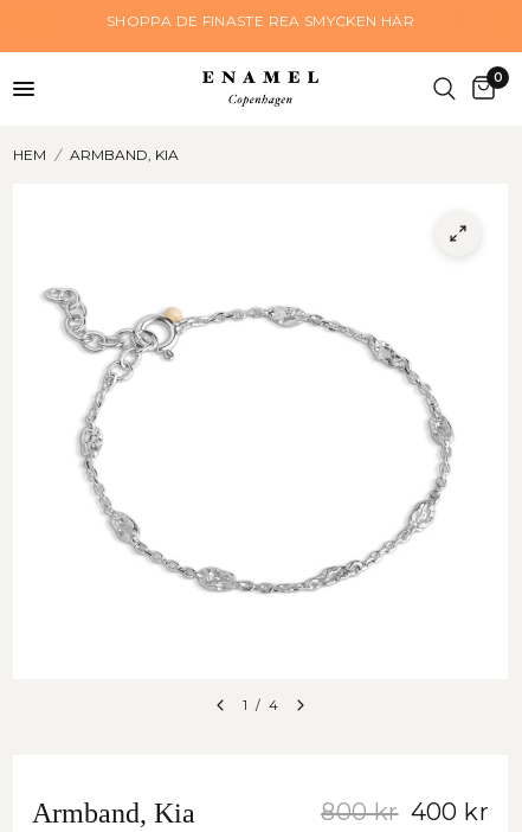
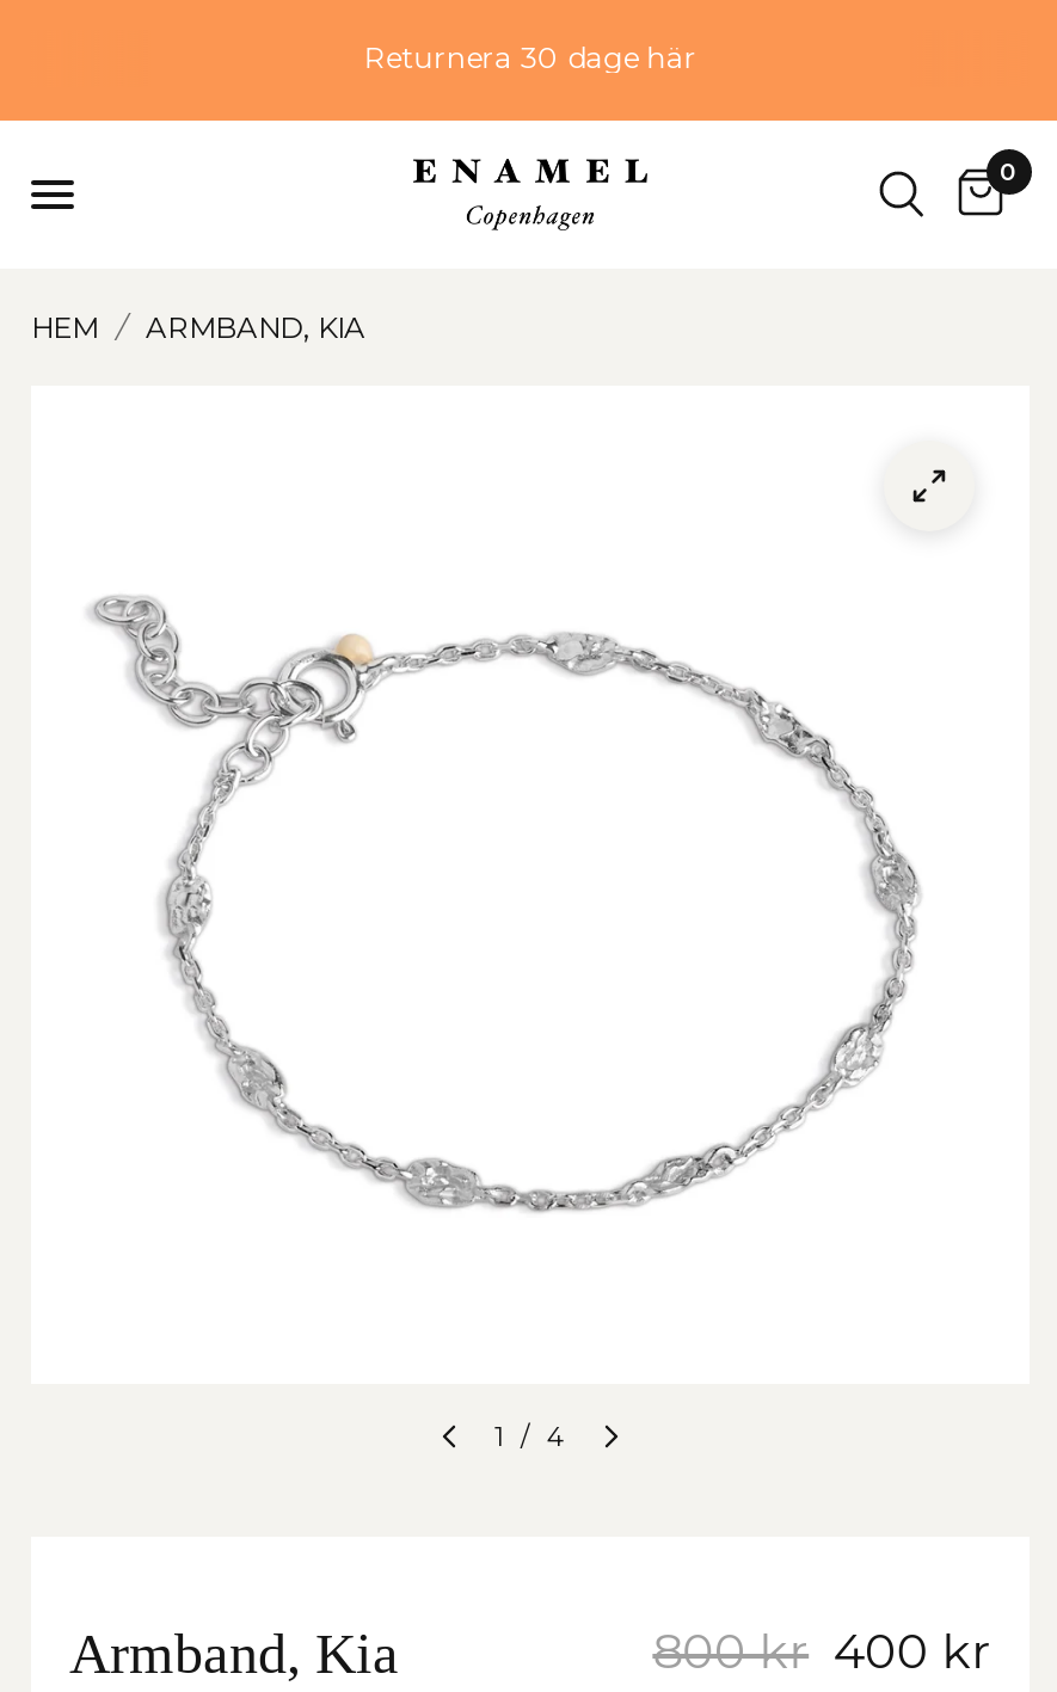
[107,12,414,30] SHOPPA DE FINASTE REA SMYCKEN HÄR -> [364,39,697,75] Returnera 30 dage här

